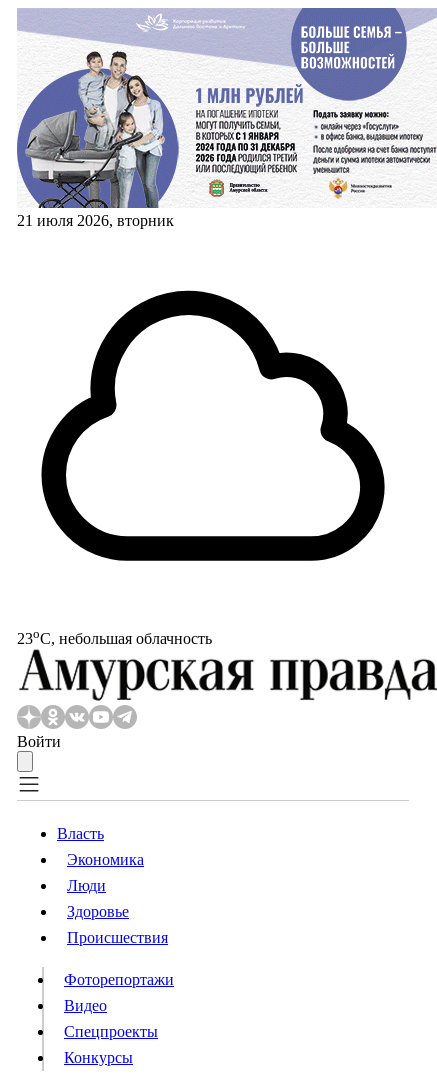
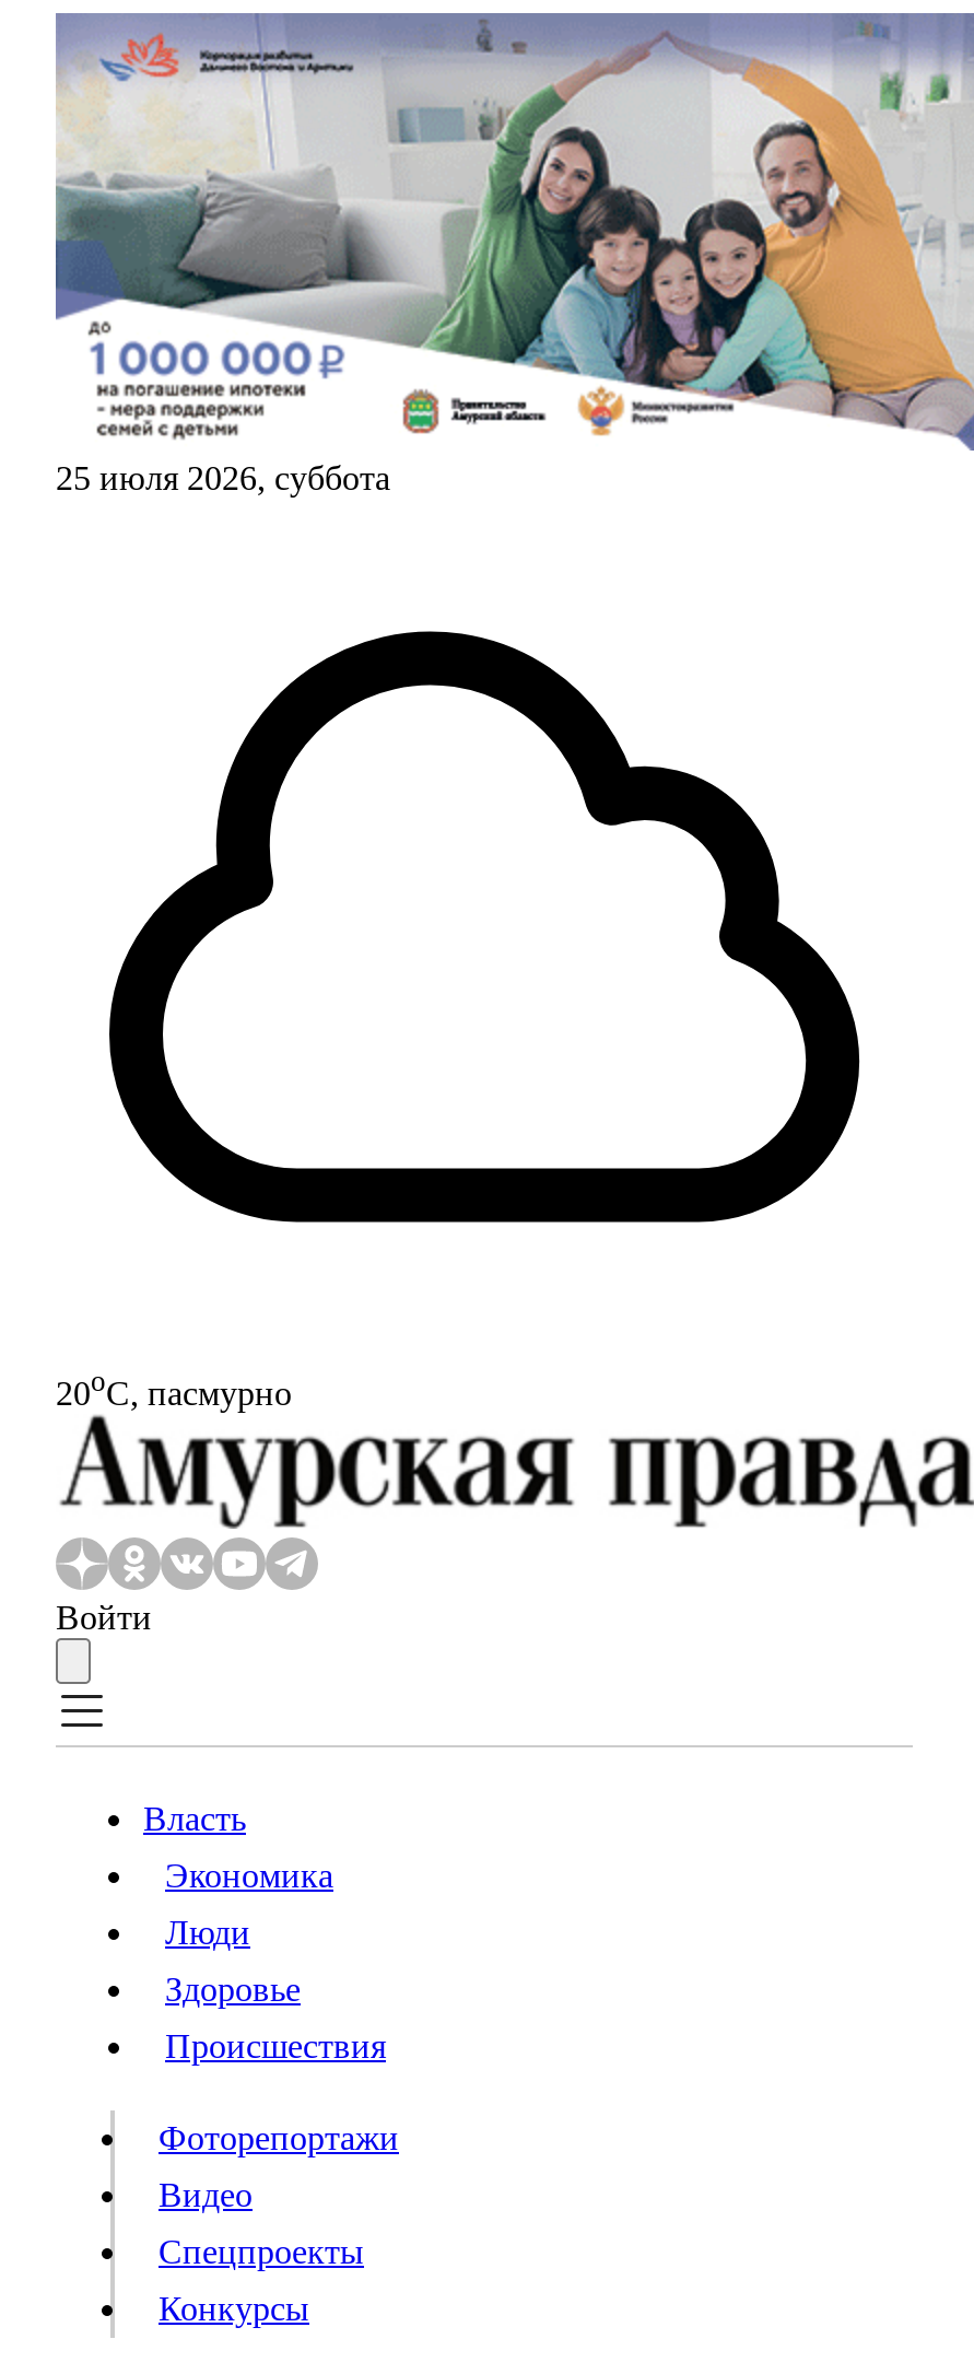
[16,9,434,229] [image] | 21 июля 2026, вторник -> [54,15,967,496] [image] | 25 июля 2026, суббота
[17,626,212,647] 23oС, небольшая облачность -> [56,1365,292,1411] 20oС, пасмурно

